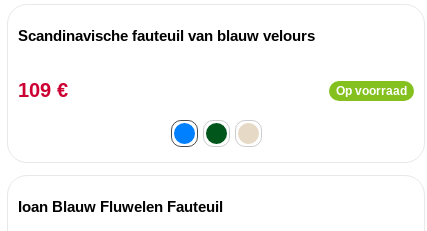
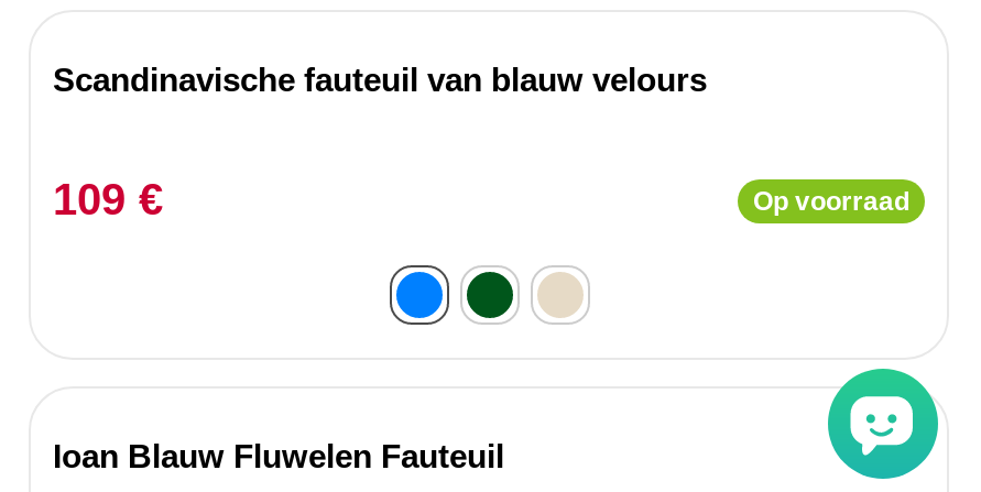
none -> [826,367,940,481] [image]

